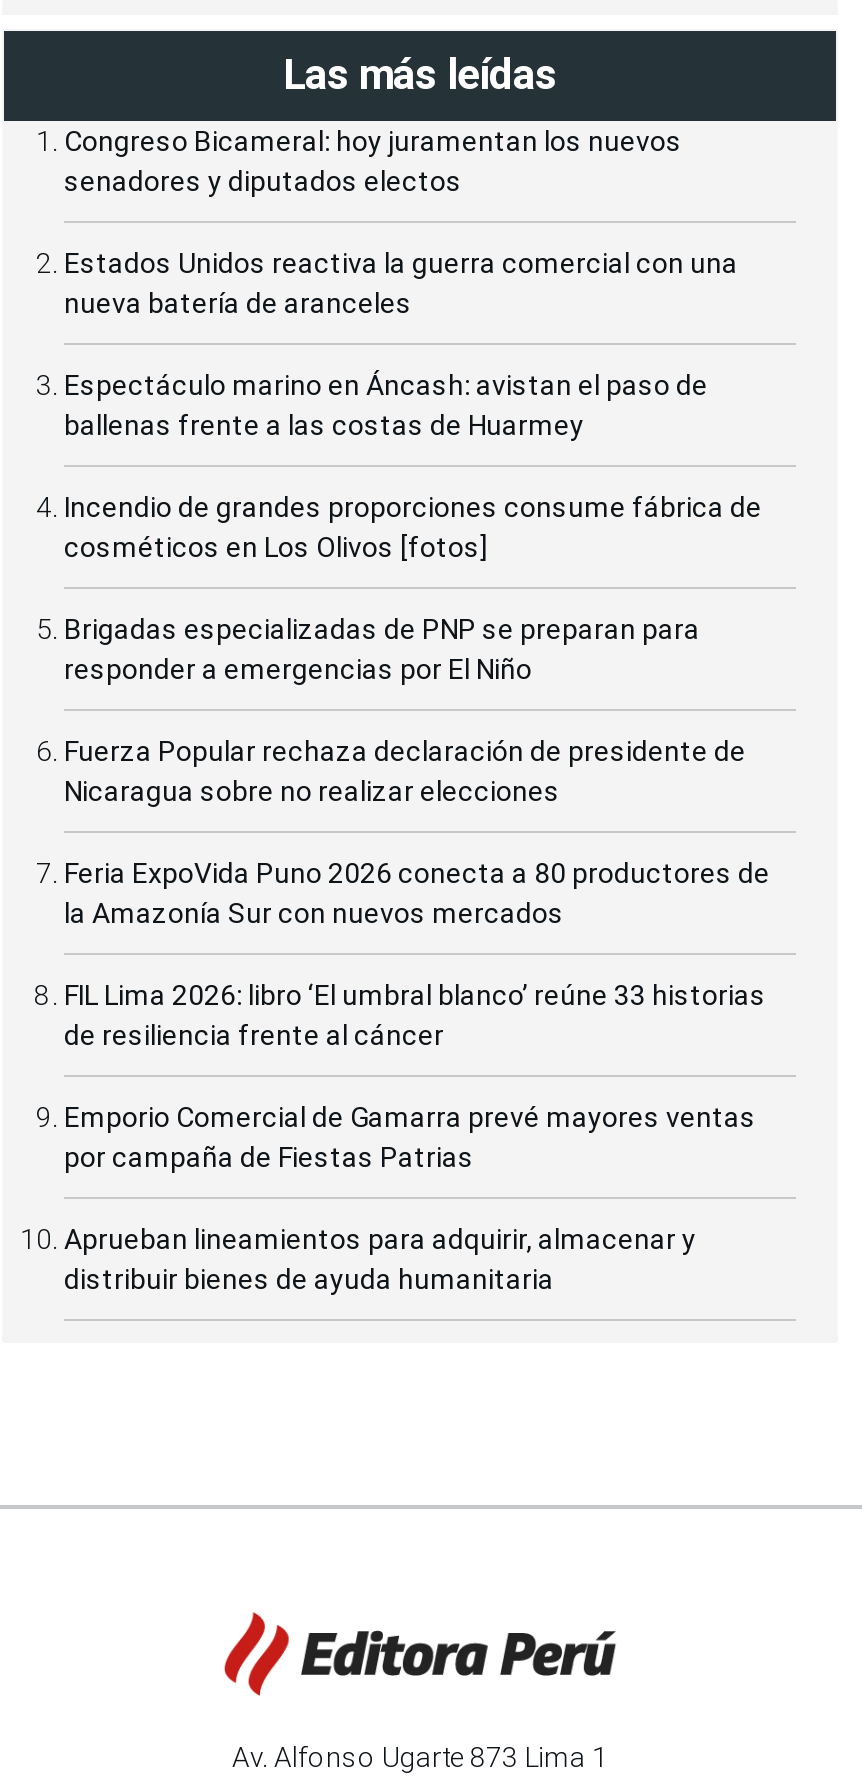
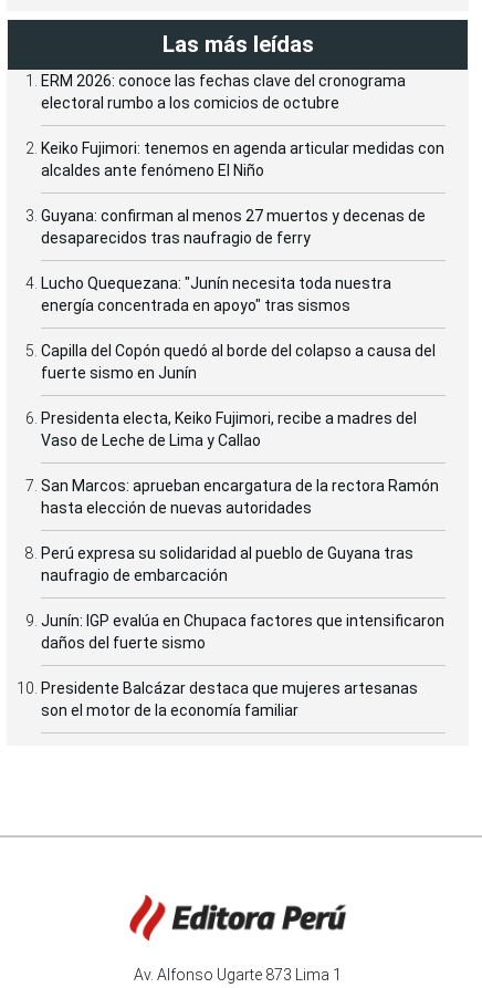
[64,126,682,198] Congreso Bicameral: hoy juramentan los nuevos | senadores y diputados electos -> [41,72,406,112] ERM 2026: conoce las fechas clave del cronograma | electoral rumbo a los comicios de octubre
[64,248,738,320] Estados Unidos reactiva la guerra comercial con una | nueva batería de aranceles -> [41,140,444,180] Keiko Fujimori: tenemos en agenda articular medidas con | alcaldes ante fenómeno El Niño
[64,370,708,442] Espectáculo marino en Áncash: avistan el paso de | ballenas frente a las costas de Huarmey -> [41,207,426,247] Guyana: confirman al menos 27 muertos y decenas de | desaparecidos tras naufragio de ferry
[64,492,762,564] Incendio de grandes proporciones consume fábrica de | cosméticos en Los Olivos [fotos] -> [41,275,391,315] Lucho Quequezana: "Junín necesita toda nuestra | energía concentrada en apoyo" tras sismos
[64,614,700,686] Brigadas especializadas de PNP se preparan para | responder a emergencias por El Niño -> [41,342,436,382] Capilla del Copón quedó al borde del colapso a causa del | fuerte sismo en Junín
[64,736,746,808] Fuerza Popular rechaza declaración de presidente de | Nicaragua sobre no realizar elecciones -> [41,410,417,450] Presidenta electa, Keiko Fujimori, recibe a madres del | Vaso de Leche de Lima y Callao
[64,858,770,930] Feria ExpoVida Puno 2026 conecta a 80 productores de | la Amazonía Sur con nuevos mercados -> [41,477,439,517] San Marcos: aprueban encargatura de la rectora Ramón | hasta elección de nuevas autoridades
[64,980,766,1052] FIL Lima 2026: libro ‘El umbral blanco’ reúne 33 historias | de resiliencia frente al cáncer -> [41,545,413,585] Perú expresa su solidaridad al pueblo de Guyana tras | naufragio de embarcación
[64,1102,756,1174] Emporio Comercial de Gamarra prevé mayores ventas | por campaña de Fiestas Patrias -> [41,612,444,652] Junín: IGP evalúa en Chupaca factores que intensificaron | daños del fuerte sismo
[64,1224,696,1296] Aprueban lineamientos para adquirir, almacenar y | distribuir bienes de ayuda humanitaria -> [41,680,418,719] Presidente Balcázar destaca que mujeres artesanas | son el motor de la economía familiar

